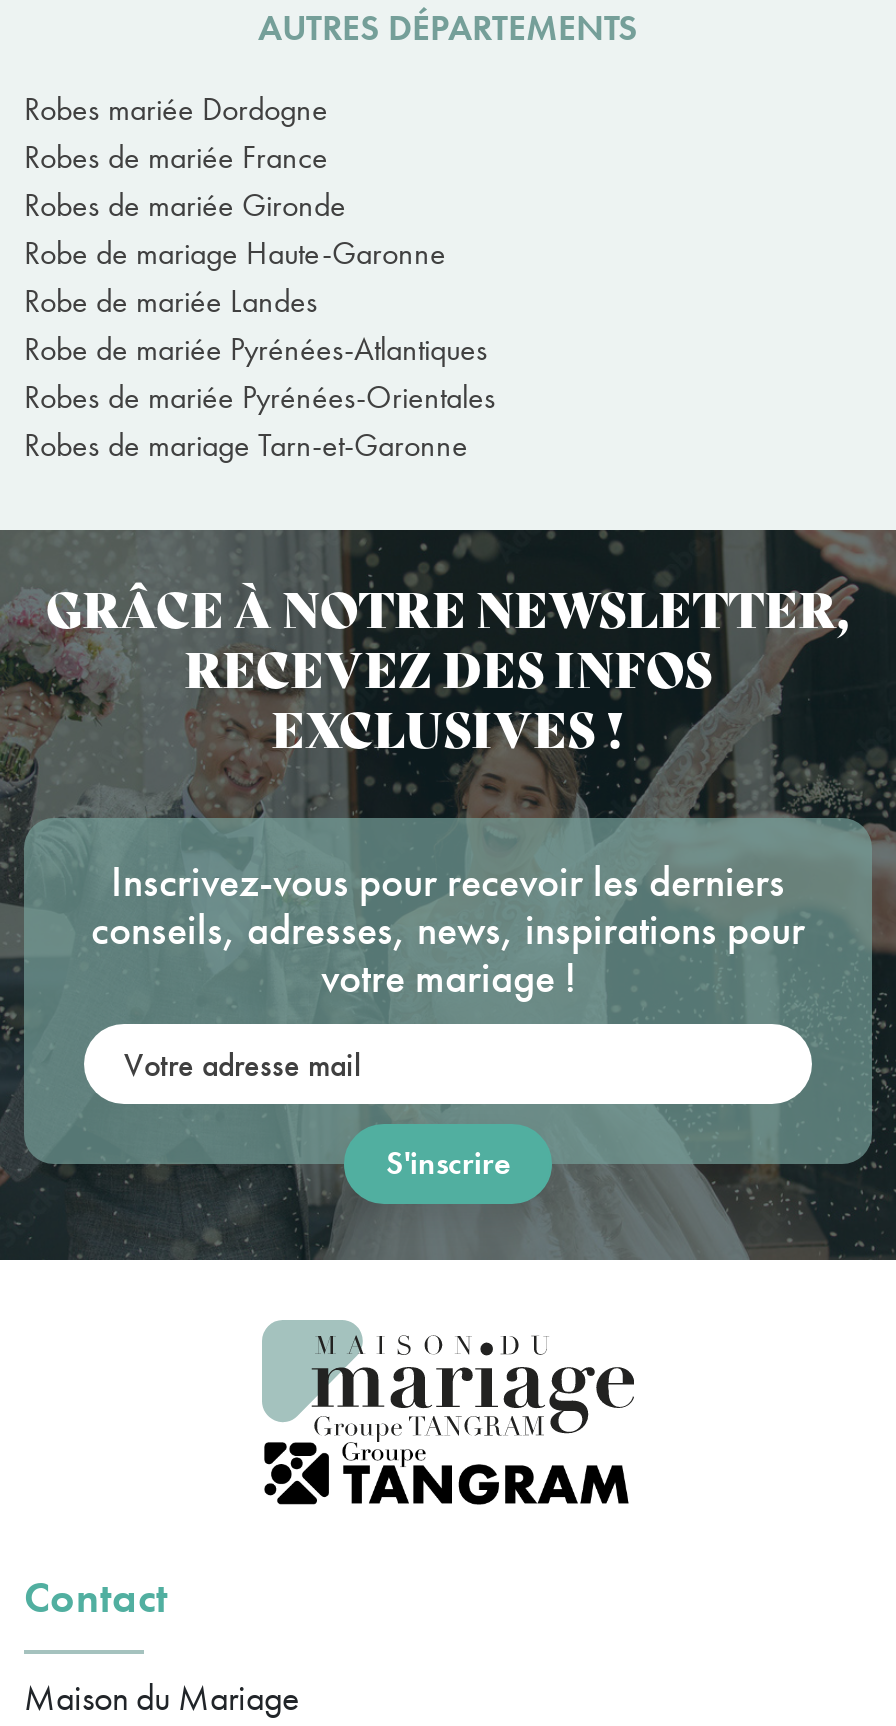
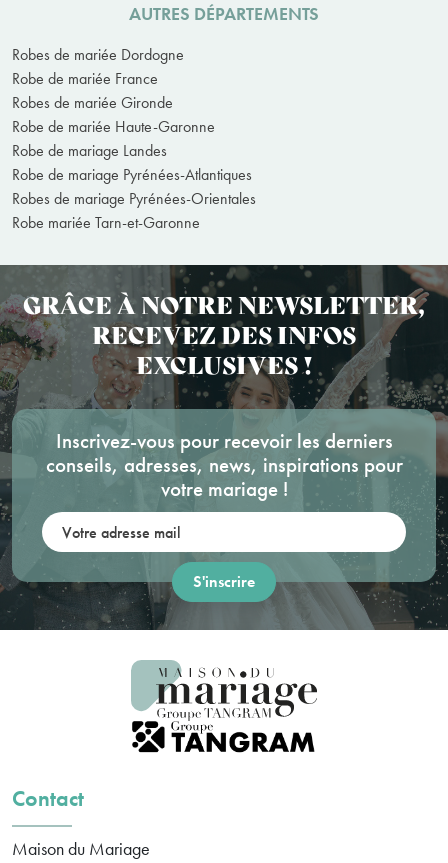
[24,88,328,178] Robes mariée Dordogne | Robes de mariée France -> [12,44,184,89] Robes de mariée Dordogne | Robe de mariée France
[24,232,496,466] Robe de mariage Haute-Garonne | Robe de mariée Landes | Robe de mariée Pyrénées-Atlantiques | Robes de mariée Pyrénées-Orientales | Robes de mariage Tarn-et-Garonne -> [12,116,256,233] Robe de mariée Haute-Garonne | Robe de mariage Landes | Robe de mariage Pyrénées-Atlantiques | Robes de mariage Pyrénées-Orientales | Robe mariée Tarn-et-Garonne

